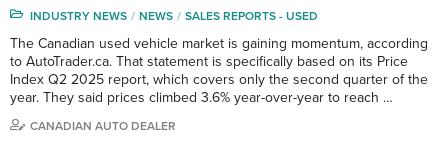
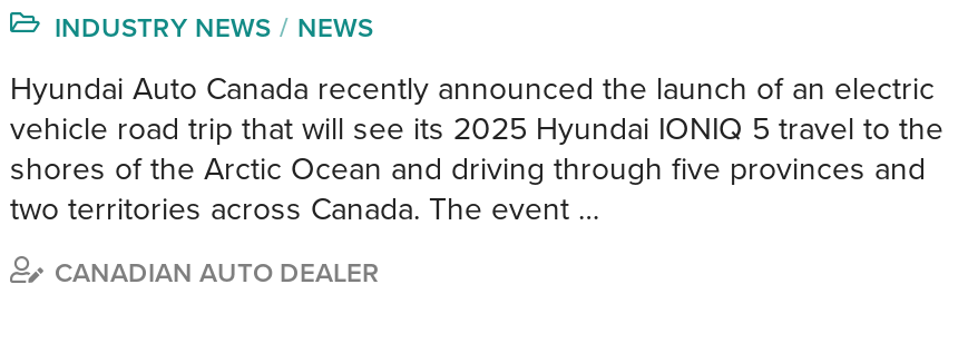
[10,9,428,106] SALES REPORTS - USED | The Canadian used vehicle market is gaining momentum, according | to AutoTrader.ca. That statement is specifically based on its Price | Index Q2 2025 report, which covers only the second quarter of the | year. They said prices climbed 3.6% year-over-year to reach … -> [10,70,943,228] Hyundai Auto Canada recently announced the launch of an electric | vehicle road trip that will see its 2025 Hyundai IONIQ 5 travel to the | shores of the Arctic Ocean and driving through five provinces and | two territories across Canada. The event …

